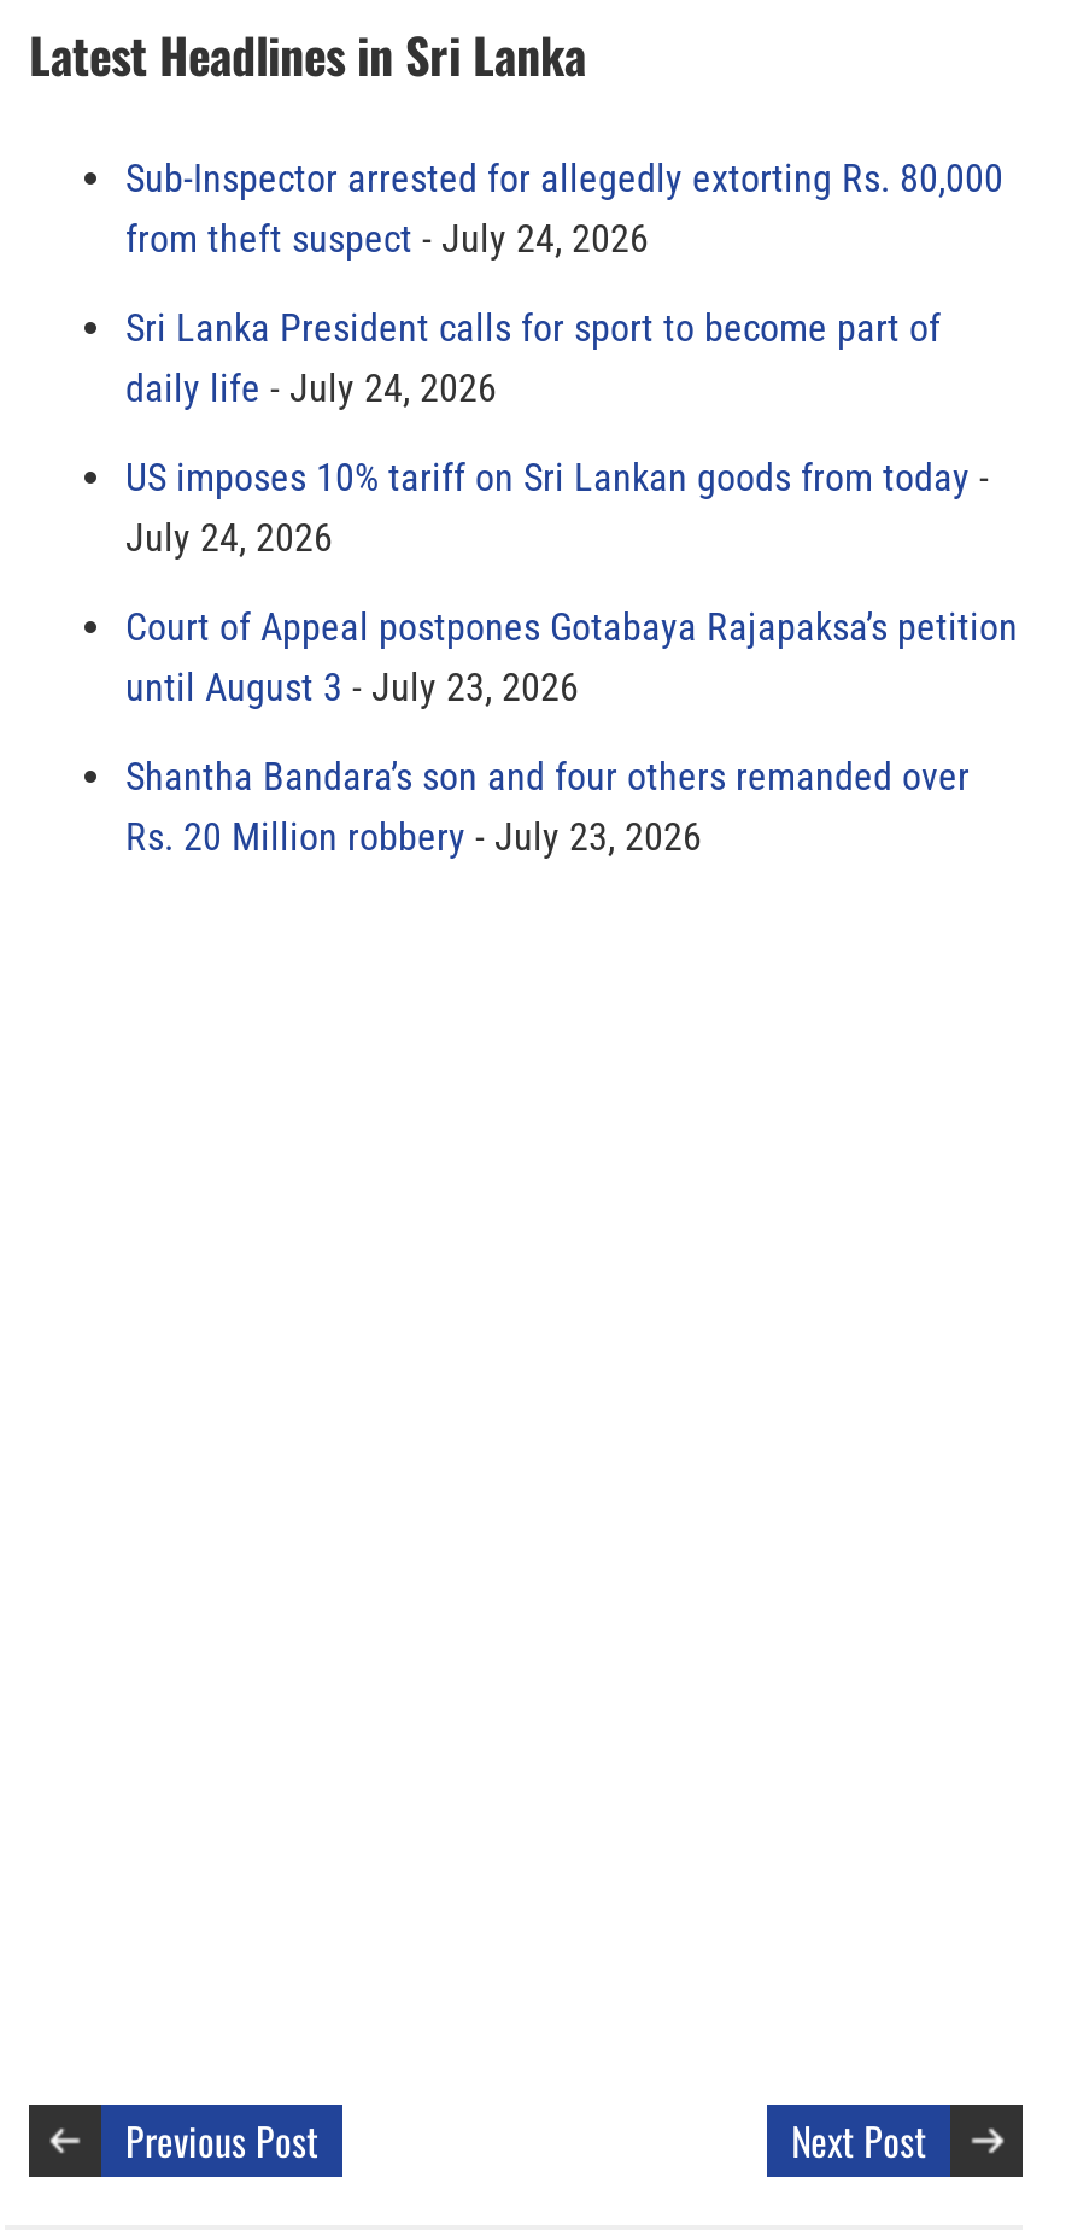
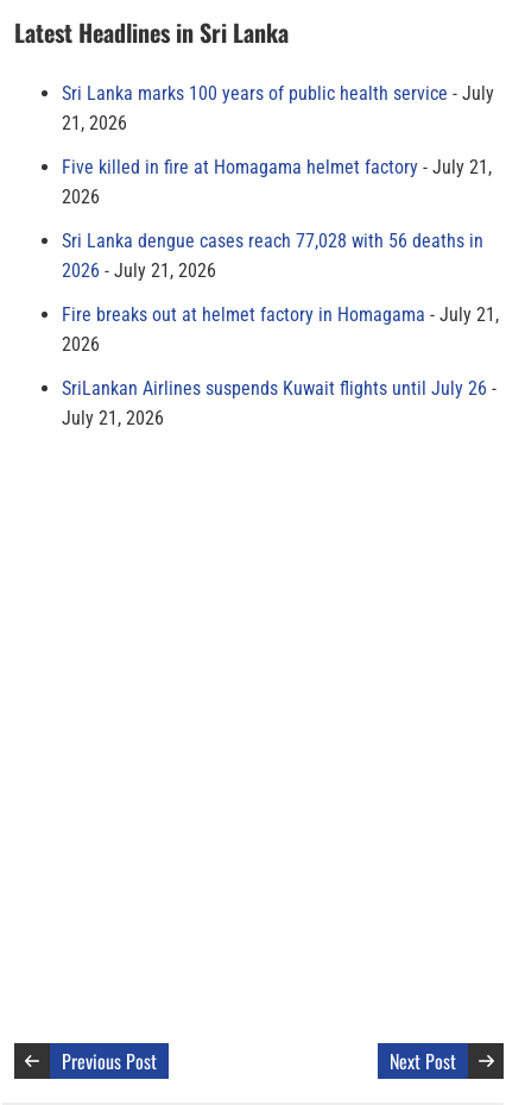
[125,156,1003,262] Sub-Inspector arrested for allegedly extorting Rs. 80,000 | from theft suspect | July 24, 2026 -> [62,82,494,135] Sri Lanka marks 100 years of public health service | July | 21, 2026
[125,306,941,412] Sri Lanka President calls for sport to become part of | daily life | July 24, 2026 -> [62,156,492,209] Five killed in fire at Homagama helmet factory | July 21, | 2026
[125,455,970,562] US imposes 10% tariff on Sri Lankan goods from today | July 24, 2026 -> [62,230,483,282] Sri Lanka dengue cases reach 77,028 with 56 deaths in | 2026 | July 21, 2026
[125,605,1018,711] Court of Appeal postpones Gotabaya Rajapaksa’s petition | until August 3 | July 23, 2026 -> [62,304,499,356] Fire breaks out at helmet factory in Homagama | July 21, | 2026
[125,755,970,861] Shantha Bandara’s son and four others remanded over | Rs. 20 Million robbery | July 23, 2026 -> [62,377,487,430] SriLankan Airlines suspends Kuwait flights until July 26 | July 21, 2026

